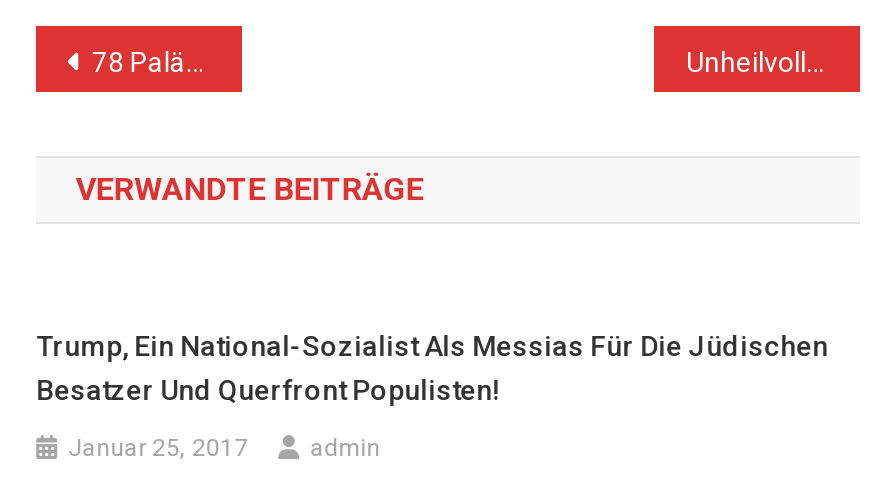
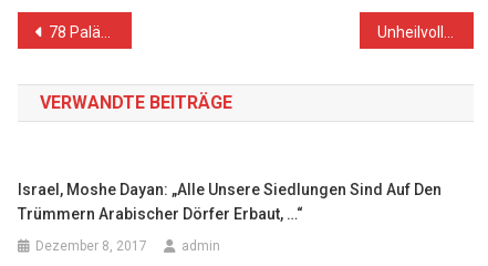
[36,329,828,405] Trump, Ein National-Sozialist Als Messias Für Die Jüdischen | Besatzer Und Querfront Populisten! -> [18,181,442,223] Israel, Moshe Dayan: „Alle Unsere Siedlungen Sind Auf Den | Trümmern Arabischer Dörfer Erbaut, …“
[68,433,248,461] Januar 25, 2017 -> [36,239,147,254] Dezember 8, 2017

